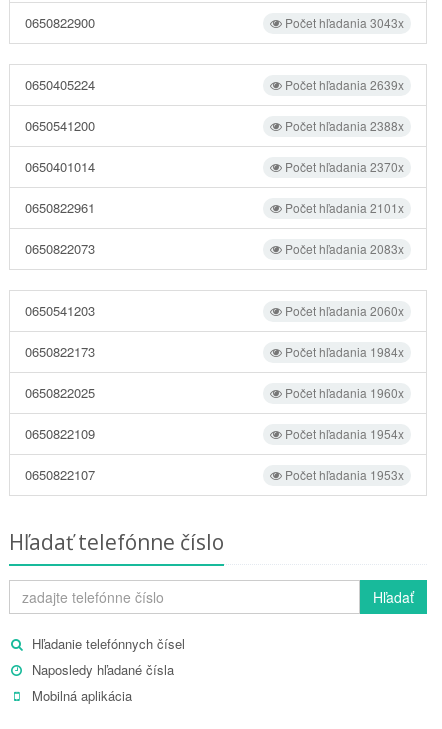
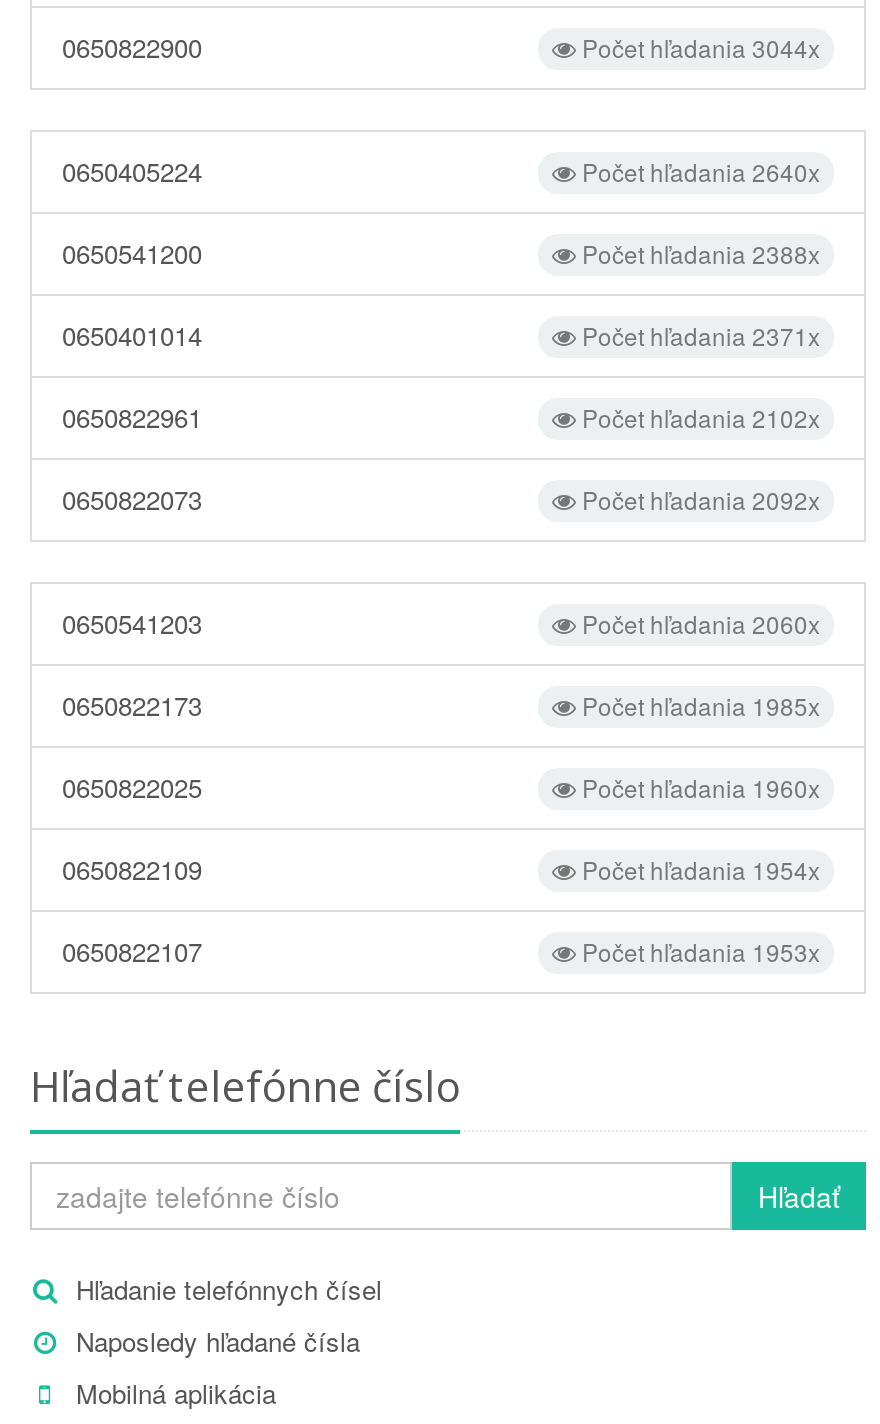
[282,14,404,31] Počet hľadania 3043x -> [576,29,820,63] Počet hľadania 3044x
[282,76,404,93] Počet hľadania 2639x -> [576,153,820,187] Počet hľadania 2640x
[282,158,404,175] Počet hľadania 2370x -> [576,317,820,351] Počet hľadania 2371x
[282,199,404,216] Počet hľadania 2101x -> [576,399,820,433] Počet hľadania 2102x
[282,240,404,257] Počet hľadania 2083x -> [576,481,820,515] Počet hľadania 2092x
[282,343,404,360] Počet hľadania 1984x -> [576,687,820,721] Počet hľadania 1985x

